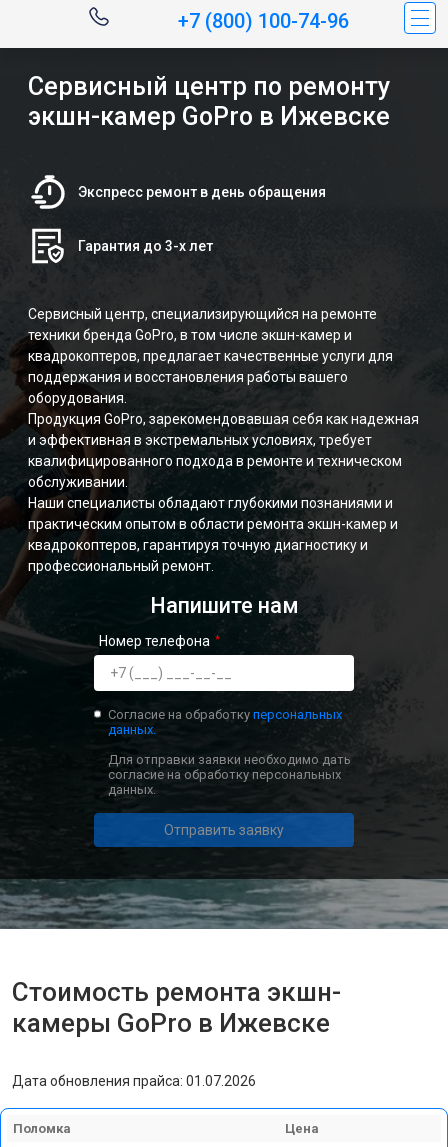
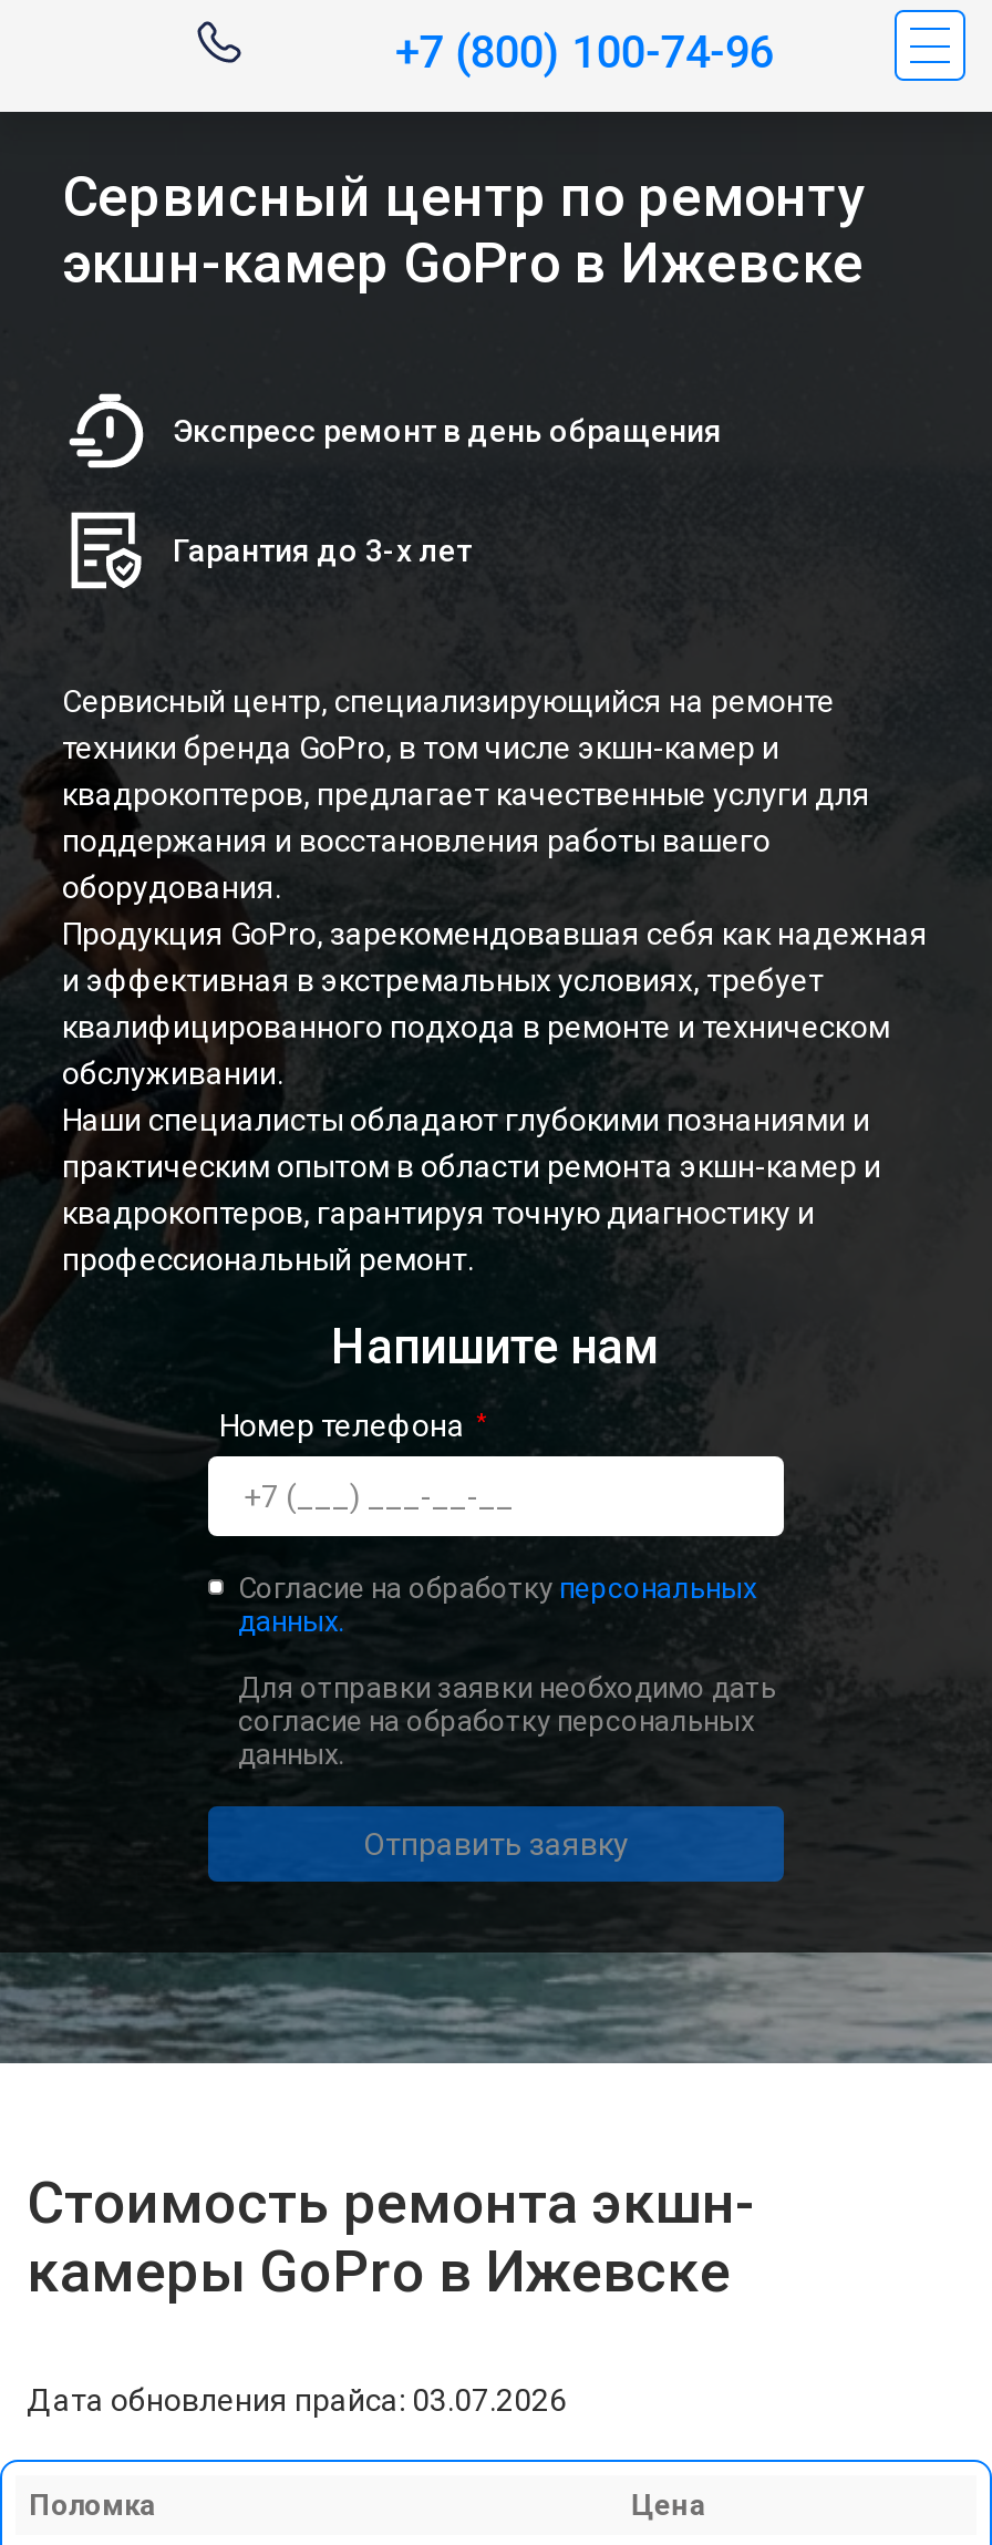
[12,1073,256,1089] Дата обновления прайса: 01.07.2026 -> [27,2382,567,2418] Дата обновления прайса: 03.07.2026

